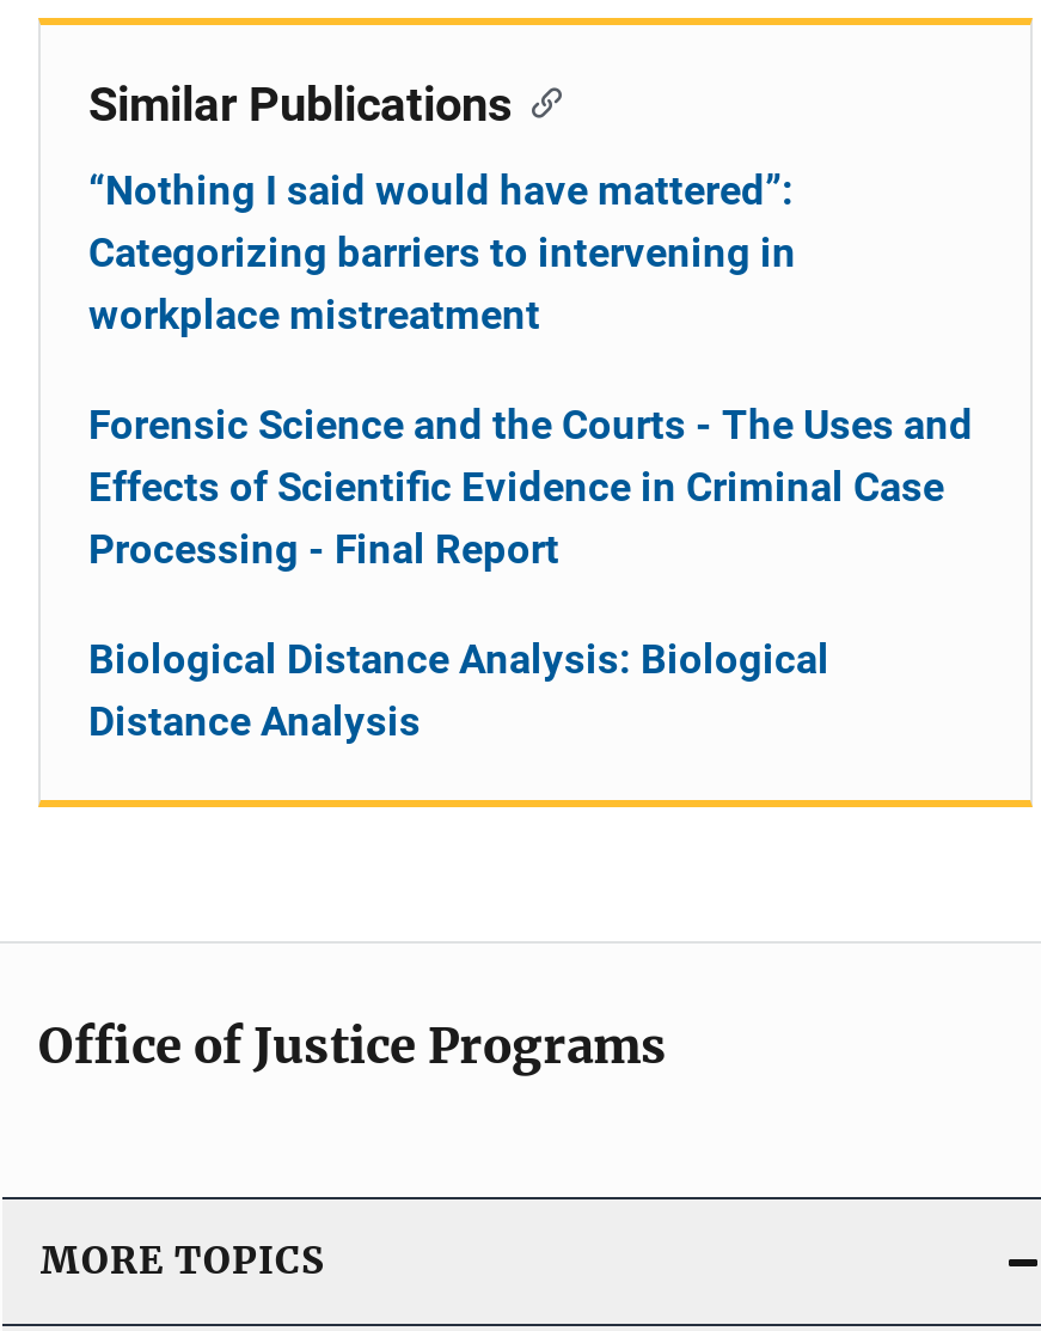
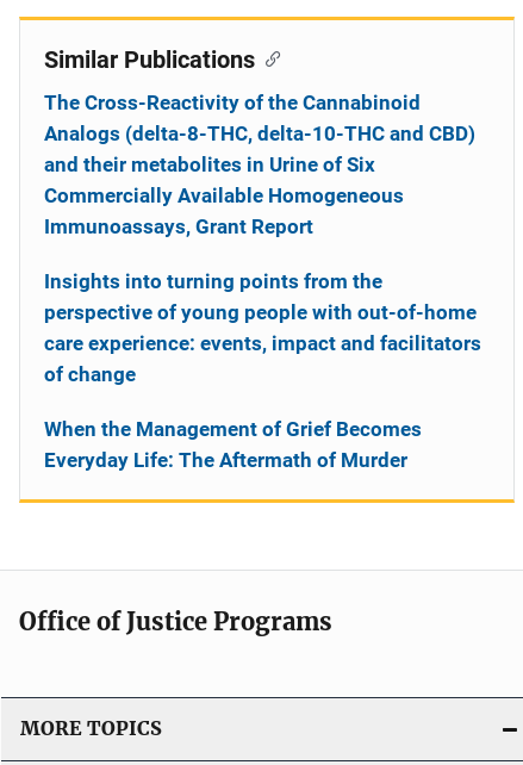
[88,166,796,338] “Nothing I said would have mattered”: | Categorizing barriers to intervening in | workplace mistreatment -> [44,90,475,238] The Cross-Reactivity of the Cannabinoid | Analogs (delta-8-THC, delta-10-THC and CBD) | and their metabolites in Urine of Six | Commercially Available Homogeneous | Immunoassays, Grant Report
[88,400,973,572] Forensic Science and the Courts - The Uses and | Effects of Scientific Evidence in Criminal Case | Processing - Final Report -> [44,269,481,386] Insights into turning points from the | perspective of young people with out-of-home | care experience: events, impact and facilitators | of change
[88,635,829,745] Biological Distance Analysis: Biological | Distance Analysis -> [44,417,422,472] When the Management of Grief Becomes | Everyday Life: The Aftermath of Murder

